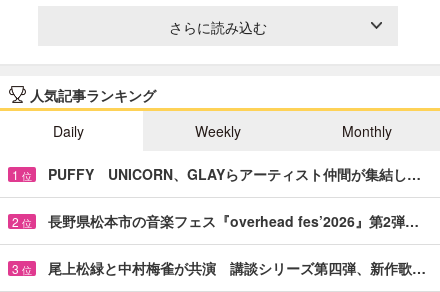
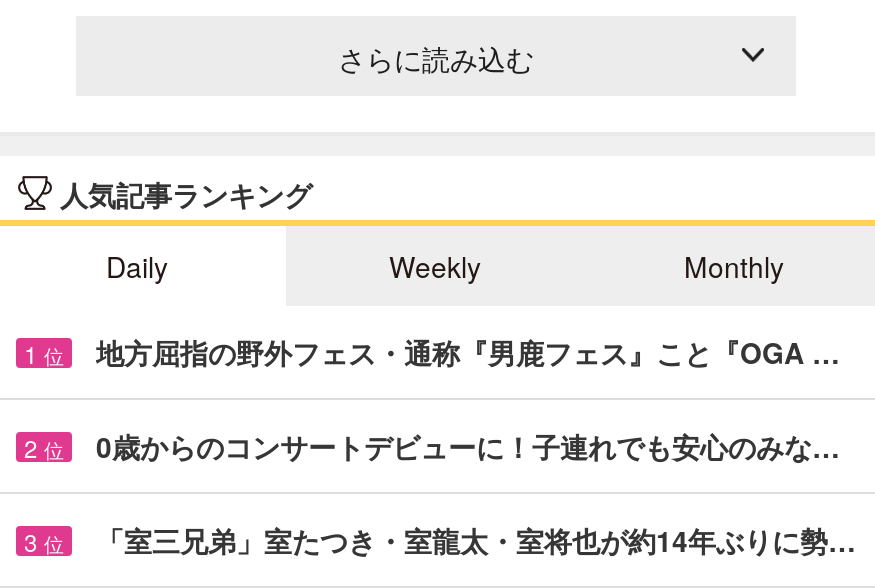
[48,164,421,184] PUFFY UNICORN、GLAYらアーティスト仲間が集結し… -> [96,332,840,372] 地方屈指の野外フェス・通称『男鹿フェス』こと『OGA …
[48,211,419,231] 長野県松本市の音楽フェス『overhead fes’2026』第2弾… -> [96,426,840,466] 0歳からのコンサートデビューに！子連れでも安心のみな…
[48,258,426,278] 尾上松緑と中村梅雀が共演 講談シリーズ第四弾、新作歌… -> [96,520,856,560] 「室三兄弟」室たつき・室龍太・室将也が約14年ぶりに勢…

